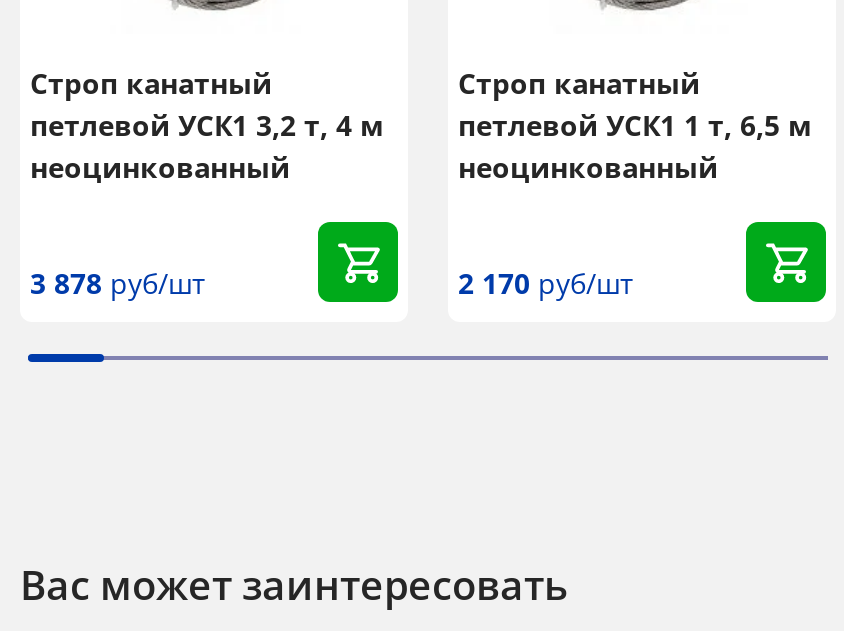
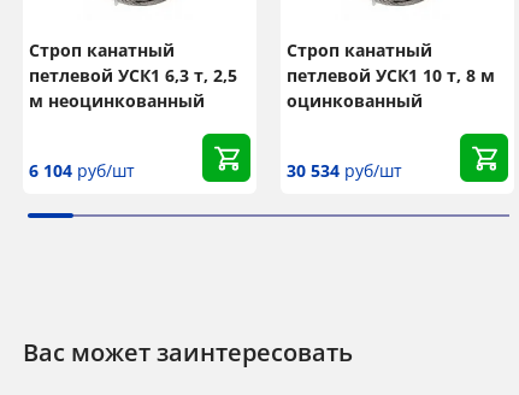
[30,105,384,185] петлевой УСК1 3,2 т, 4 м | неоцинкованный -> [29,63,237,111] петлевой УСК1 6,3 т, 2,5 | м неоцинкованный
[458,105,812,185] петлевой УСК1 1 т, 6,5 м | неоцинкованный -> [287,63,495,111] петлевой УСК1 10 т, 8 м | оцинкованный
[30,264,206,302] 3 878 руб/шт -> [29,159,135,182] 6 104 руб/шт
[458,264,634,302] 2 170 руб/шт -> [287,159,402,182] 30 534 руб/шт

